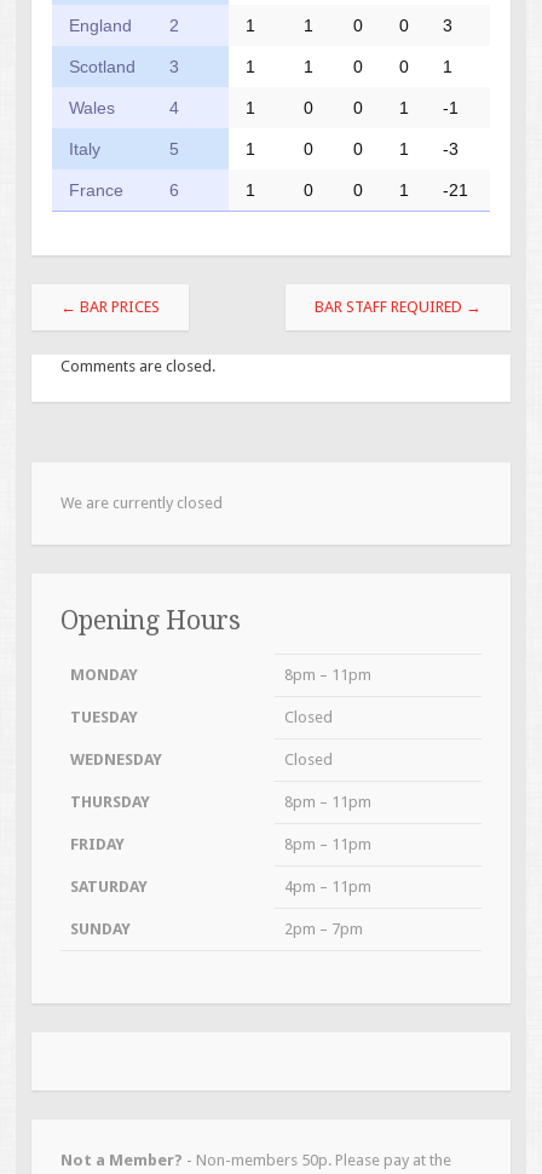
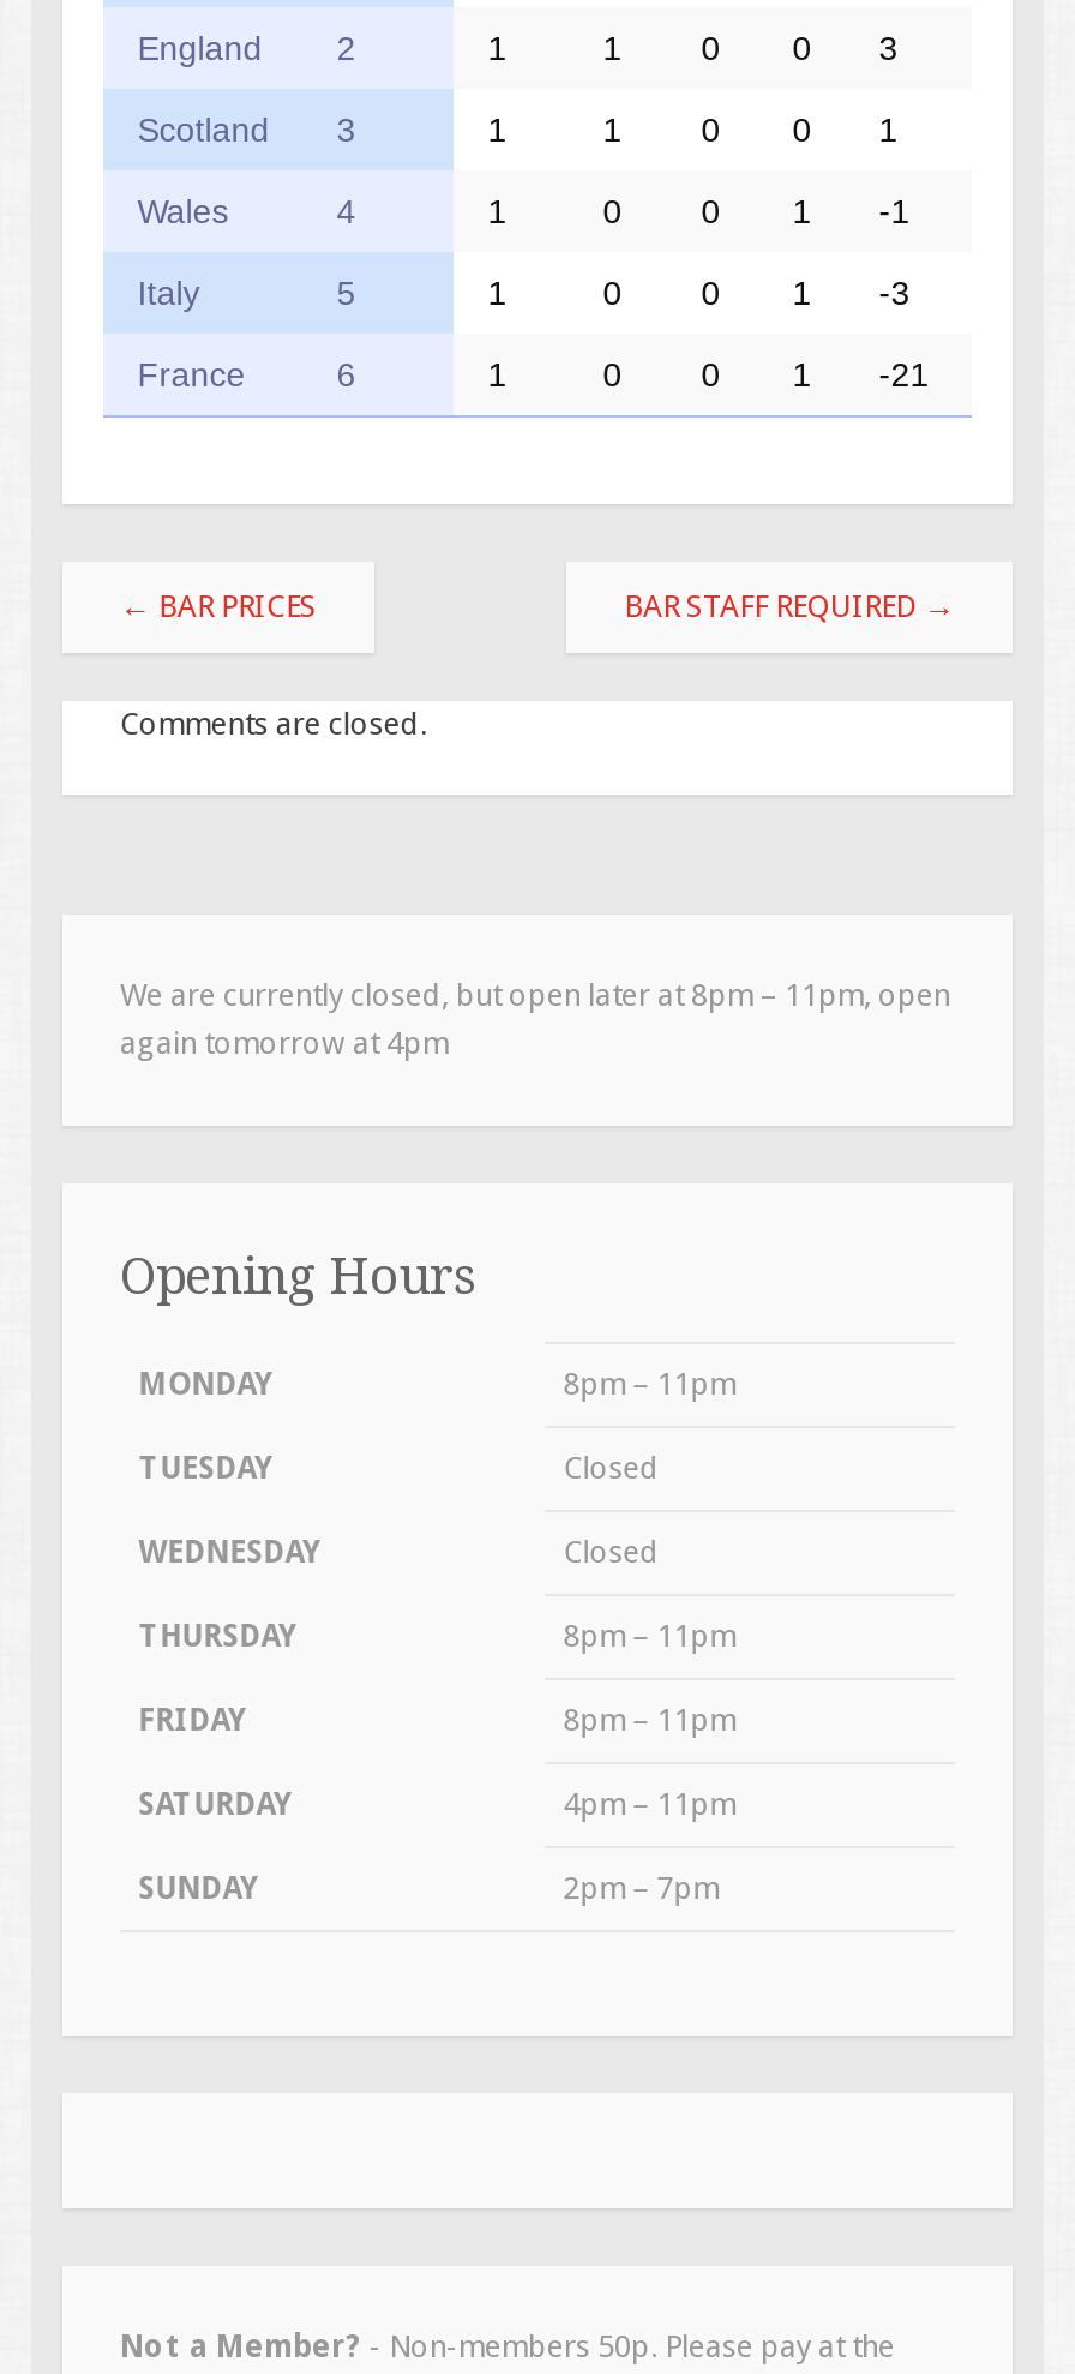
[60,493,222,511] We are currently closed -> [120,976,950,1060] We are currently closed, but open later at 8pm – 11pm, open | again tomorrow at 4pm

